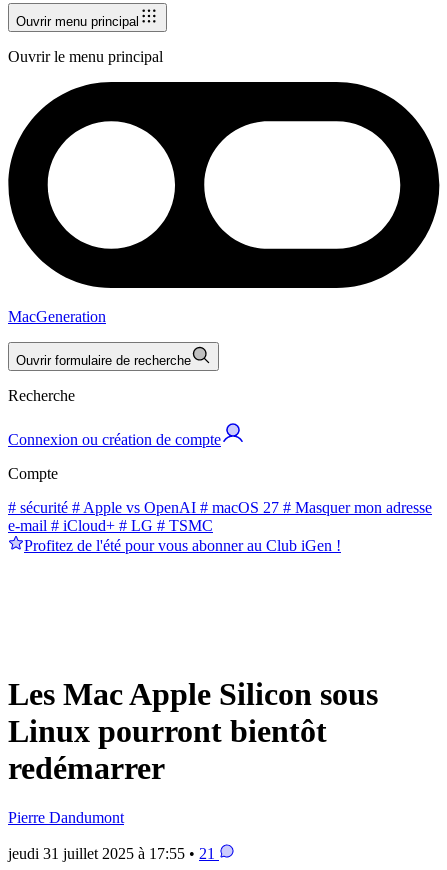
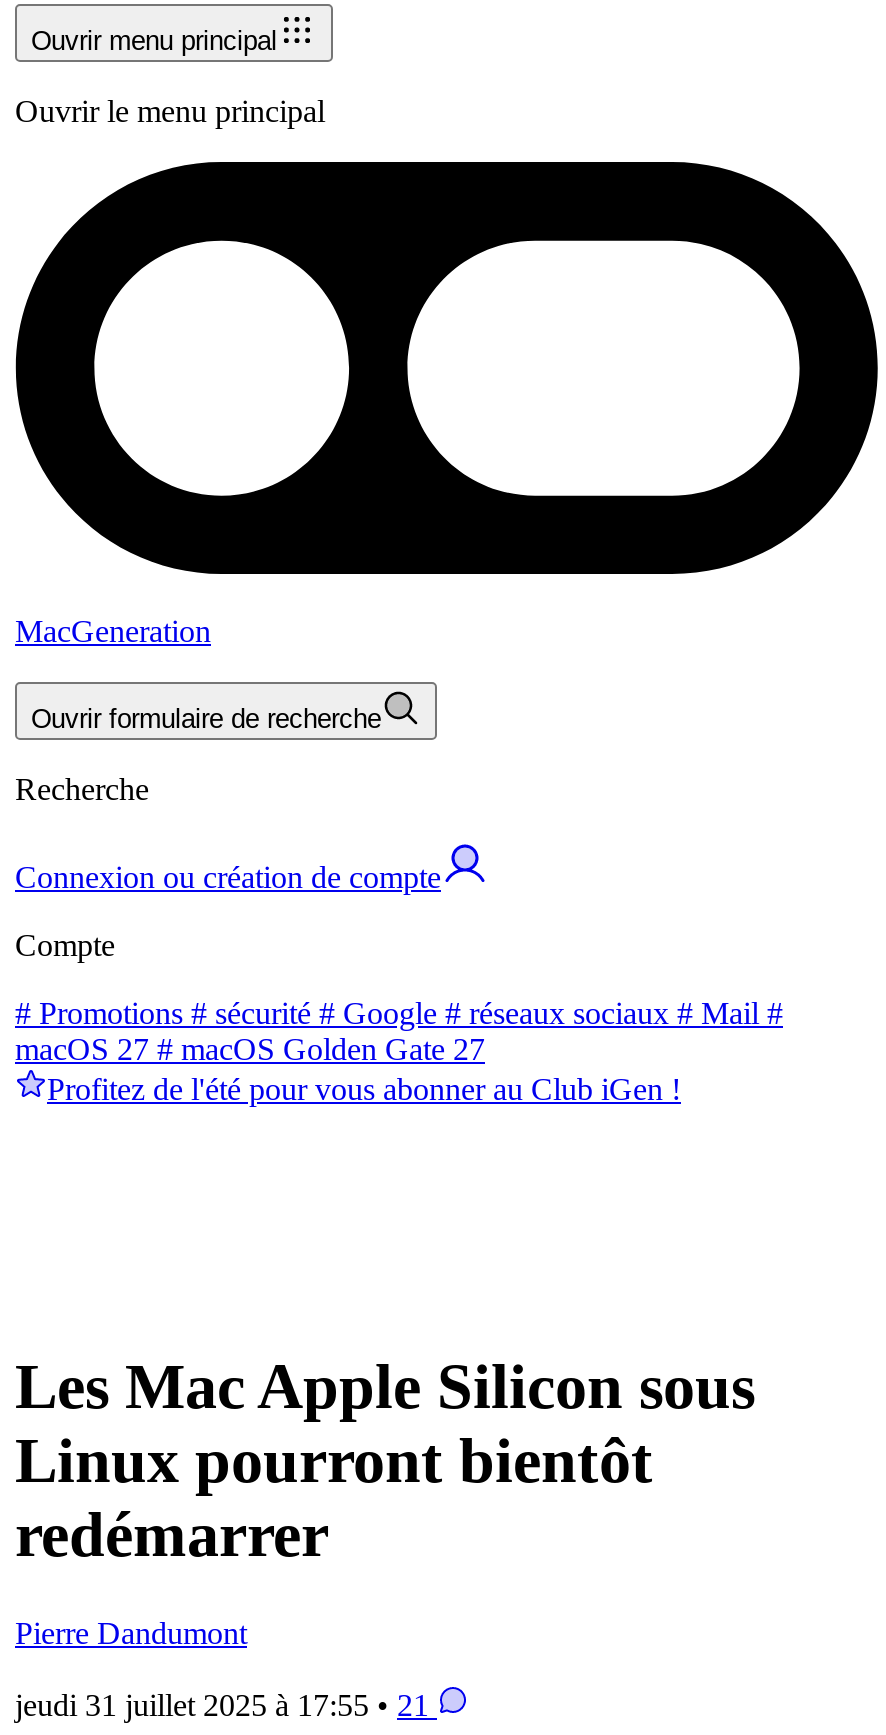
[8,499,432,534] # sécurité # Apple vs OpenAI # macOS 27 # Masquer mon adresse | e-mail # iCloud+ # LG # TSMC -> [15,995,783,1065] # Promotions # sécurité # Google # réseaux sociaux # Mail # | macOS 27 # macOS Golden Gate 27

